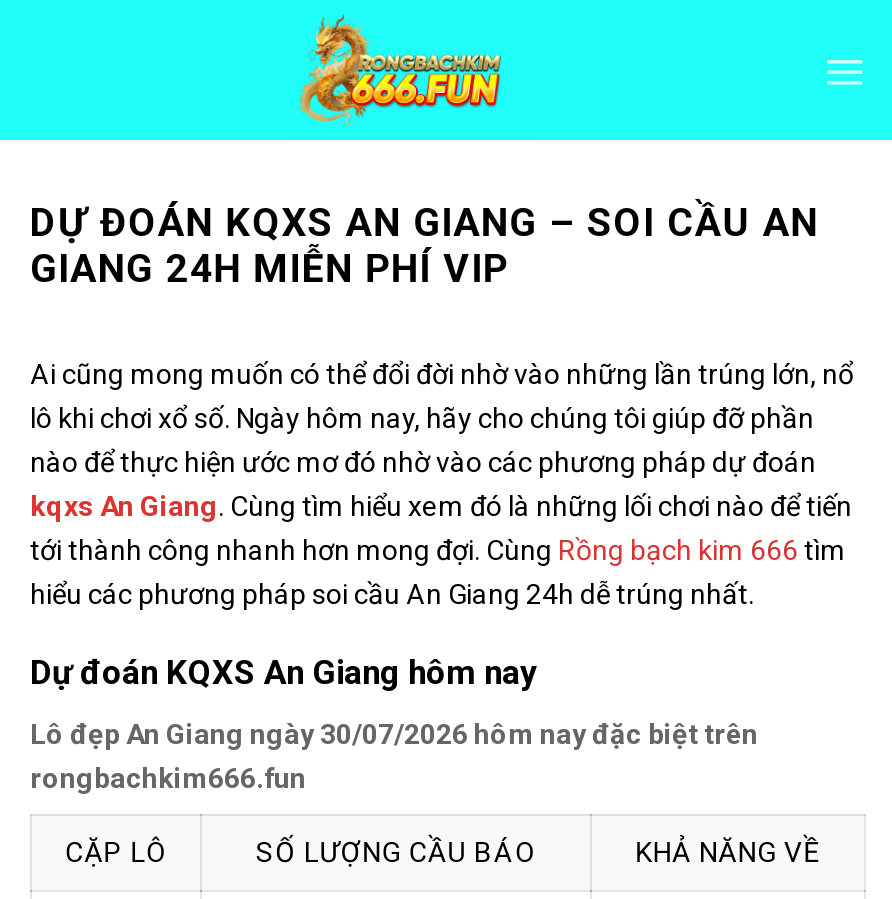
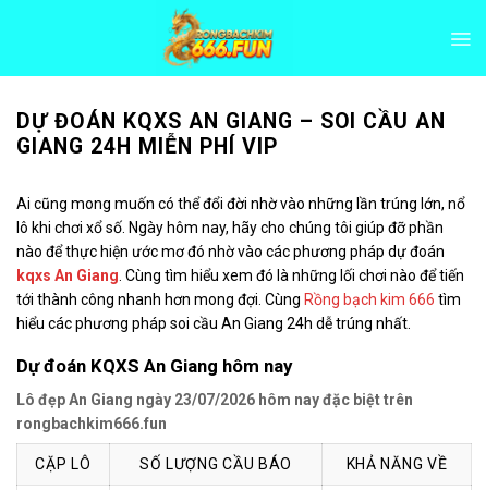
[30,717,758,749] Lô đẹp An Giang ngày 30/07/2026 hôm nay đặc biệt trên -> [16,390,413,408] Lô đẹp An Giang ngày 23/07/2026 hôm nay đặc biệt trên

